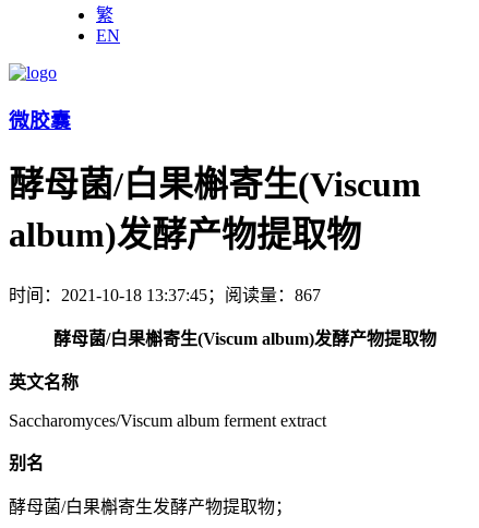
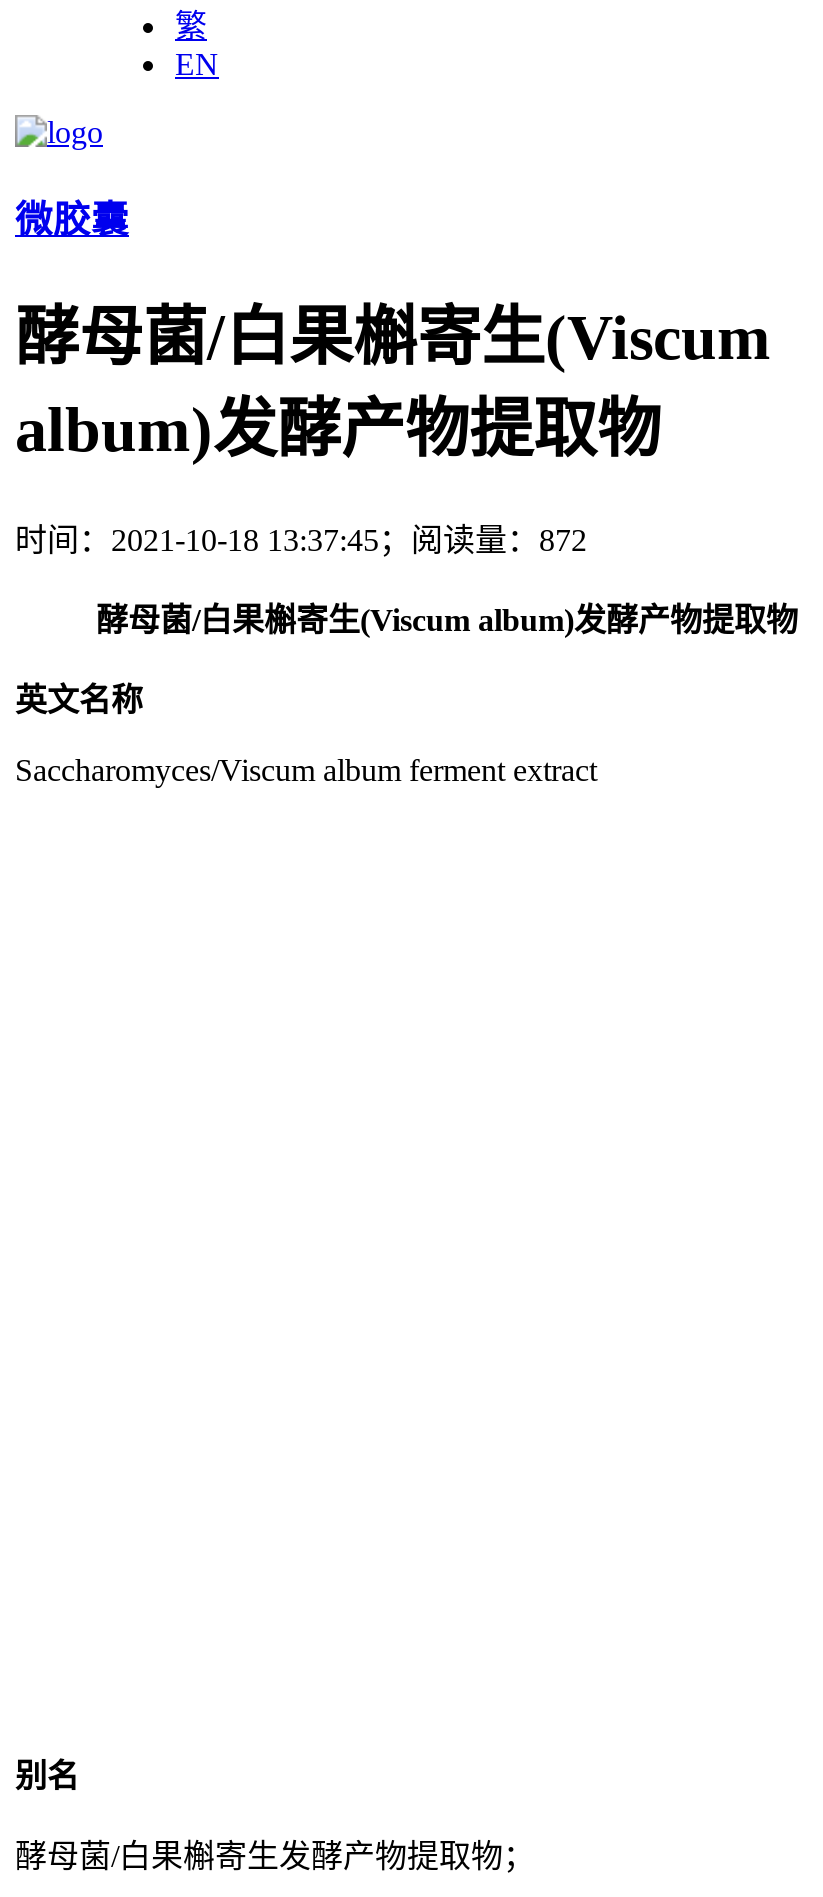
[9,285,321,304] 时间：2021-10-18 13:37:45；阅读量：867 -> [15,522,587,556] 时间：2021-10-18 13:37:45；阅读量：872

